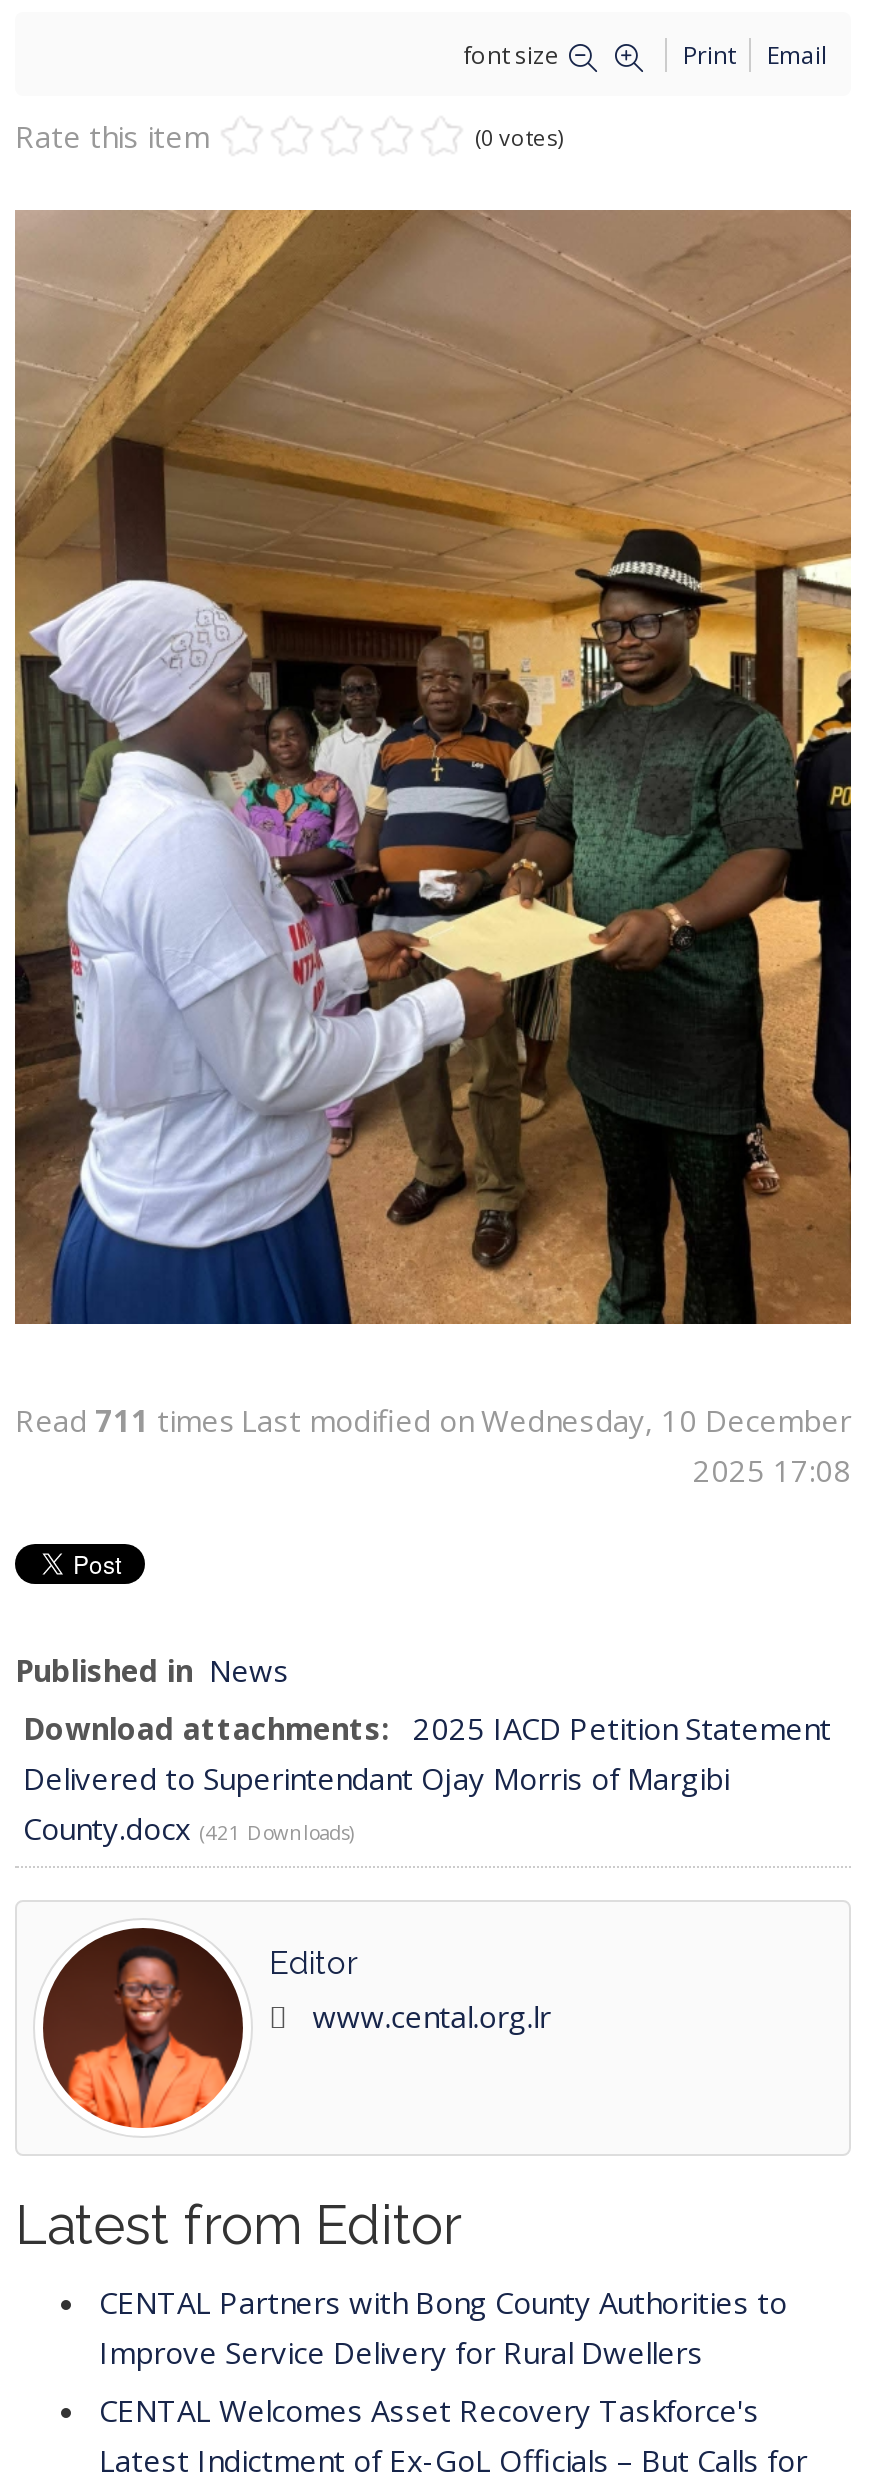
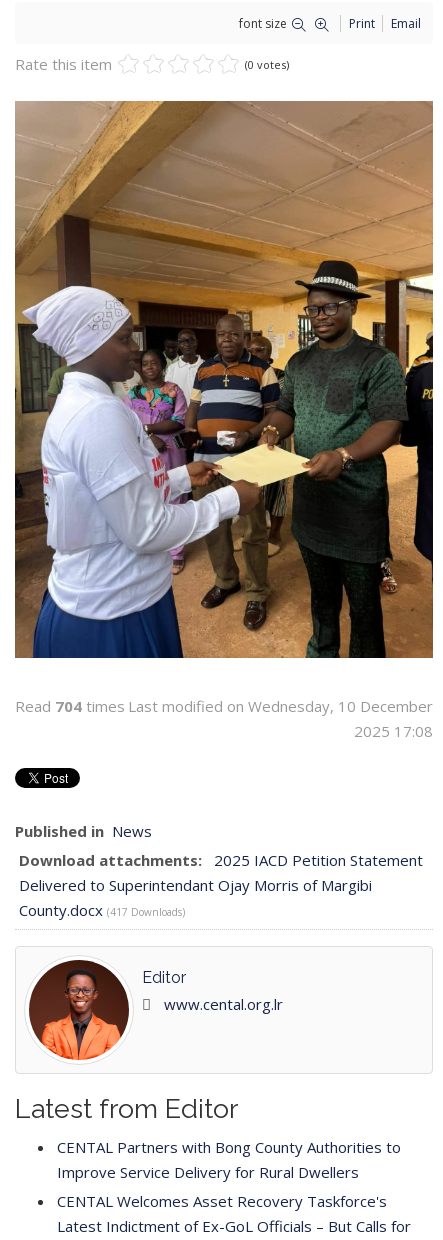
[15,1401,851,1441] Read 711 times Last modified on Wednesday, 10 December -> [15,696,433,716] Read 704 times Last modified on Wednesday, 10 December
[23,1809,355,1849] County.docx (421 Downloads) -> [19,900,185,920] County.docx (417 Downloads)

